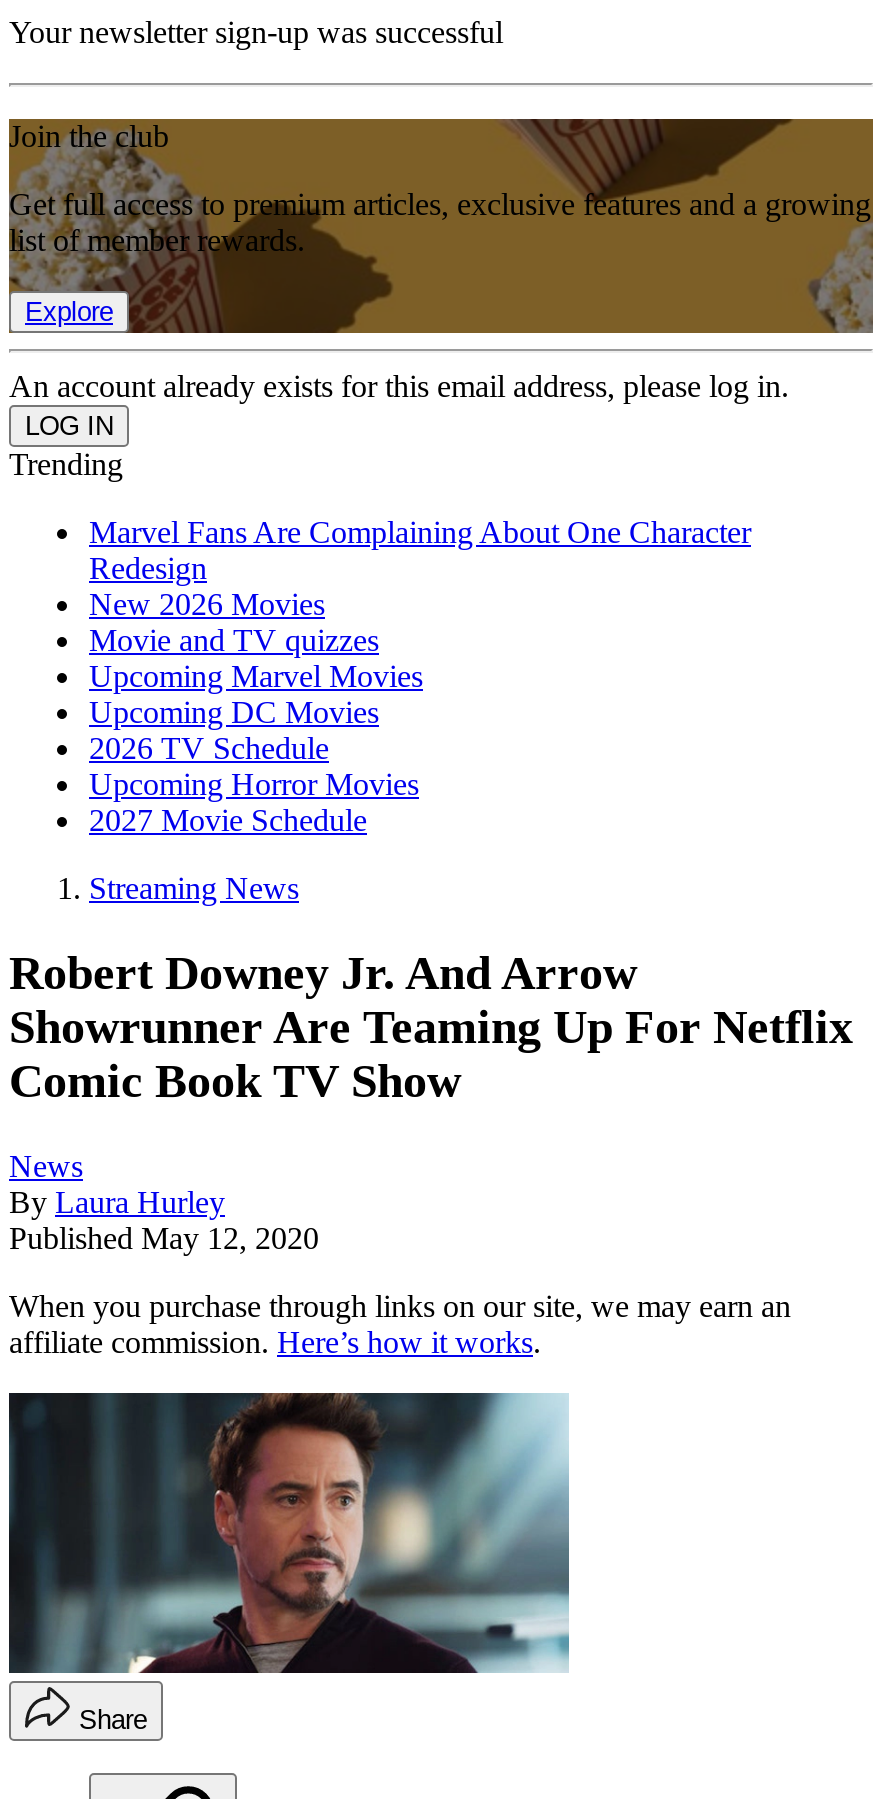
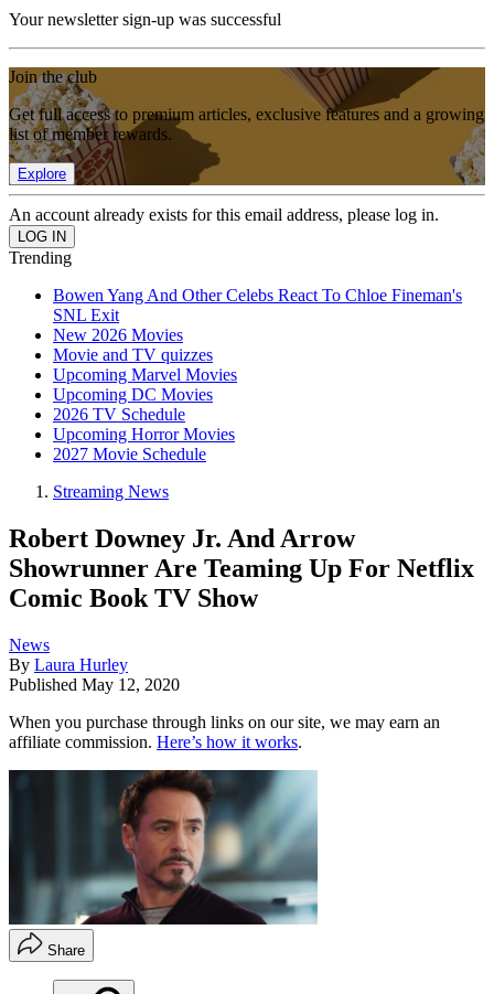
[89,516,751,586] Marvel Fans Are Complaining About One Character | Redesign -> [53,286,462,325] Bowen Yang And Other Celebs React To Chloe Fineman's | SNL Exit

